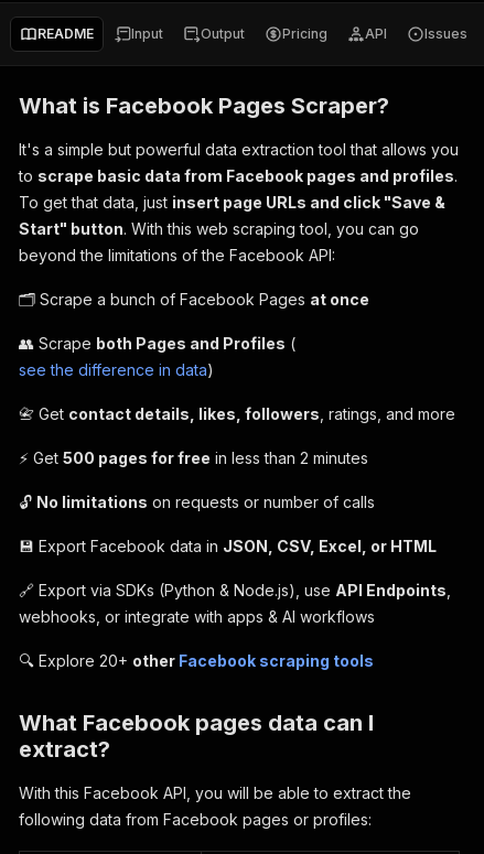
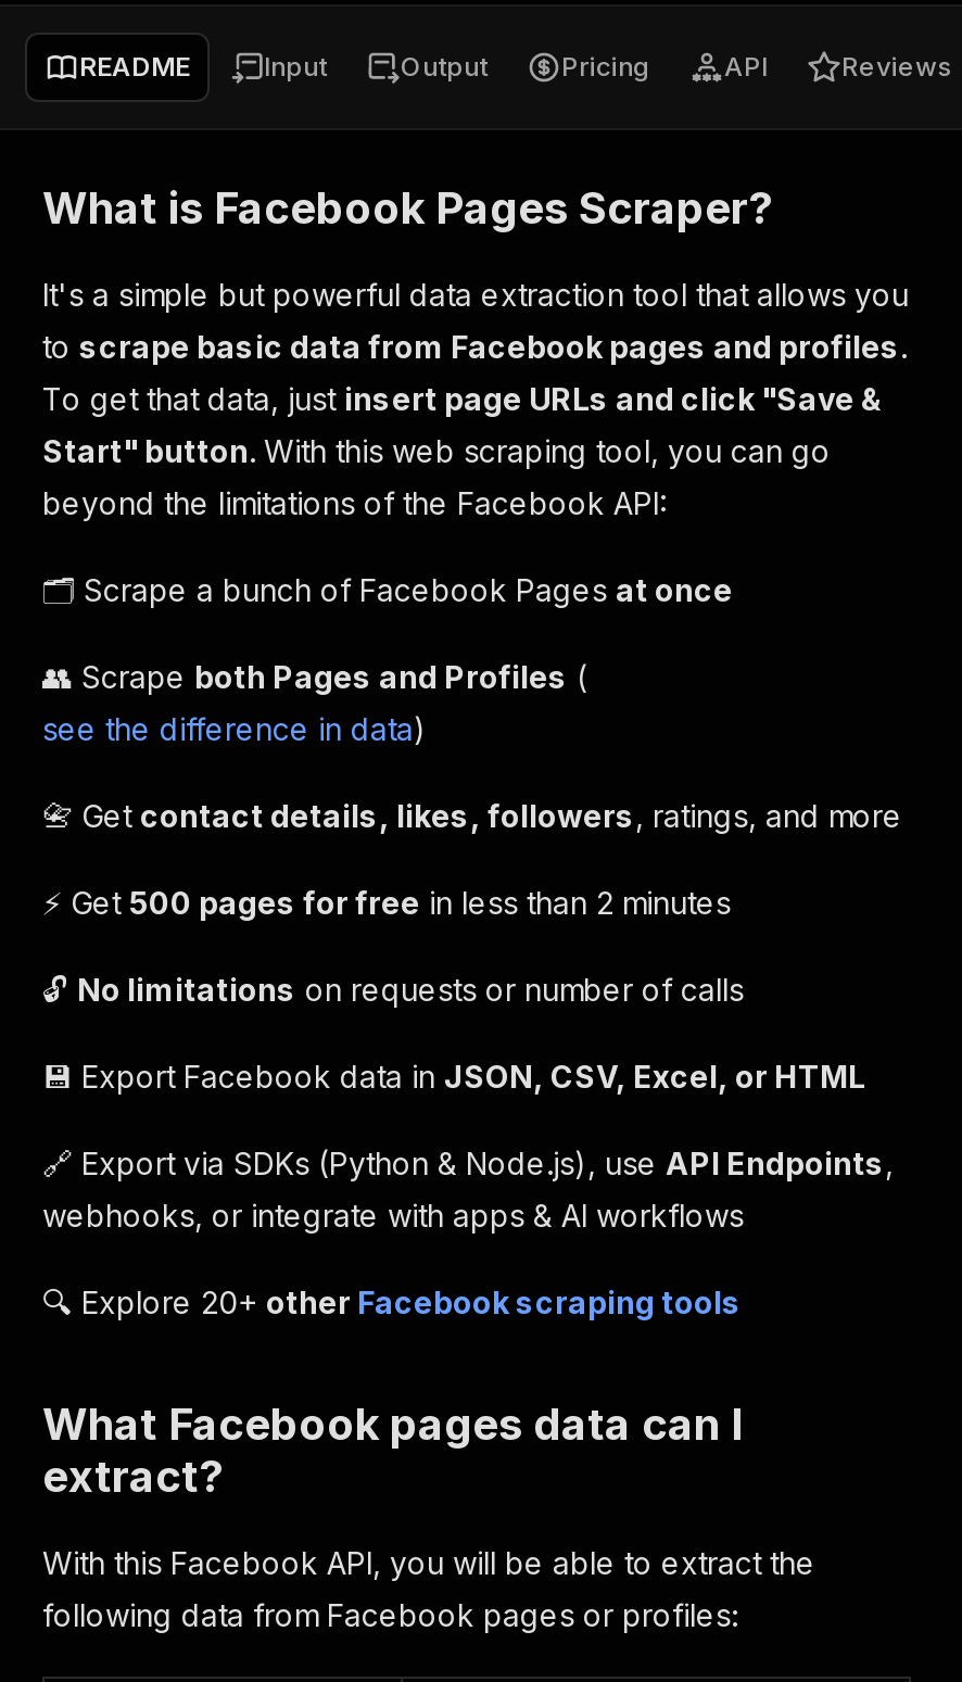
[424,25,467,42] Issues -> [841,50,952,83] Reviews

